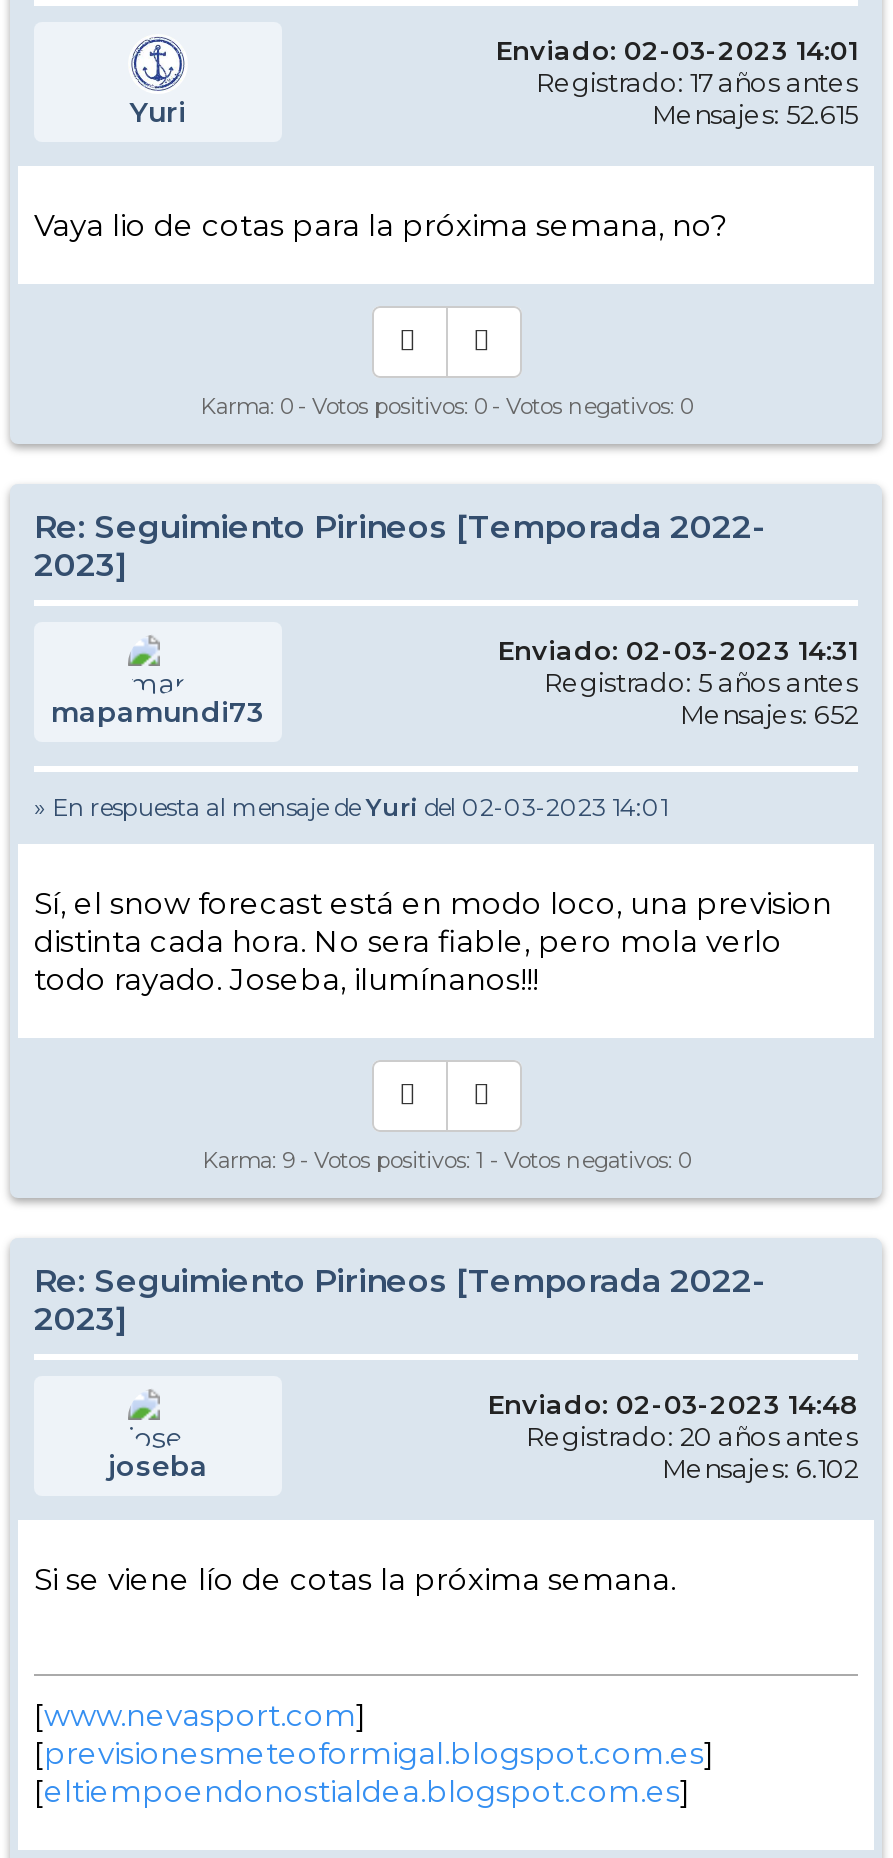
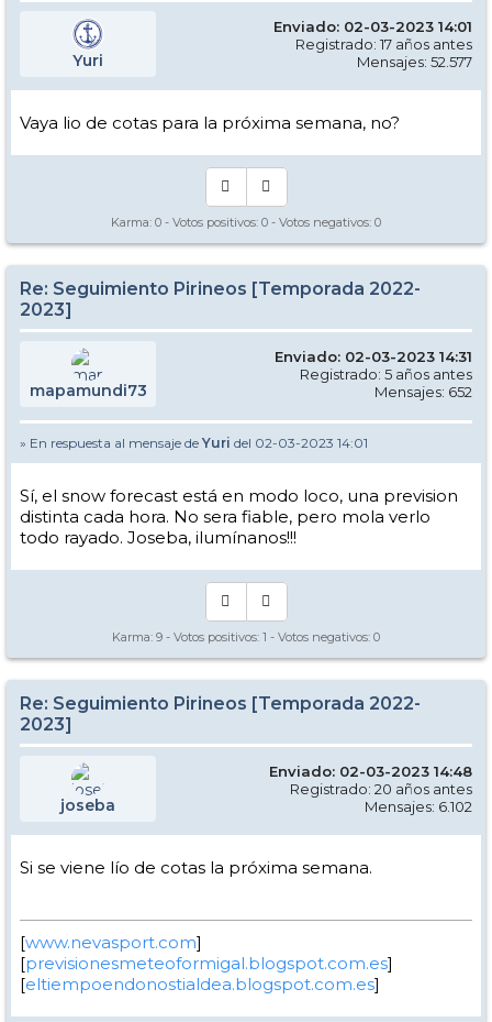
[652,98,858,130] Mensajes: 52.615 -> [357,53,472,70] Mensajes: 52.577

